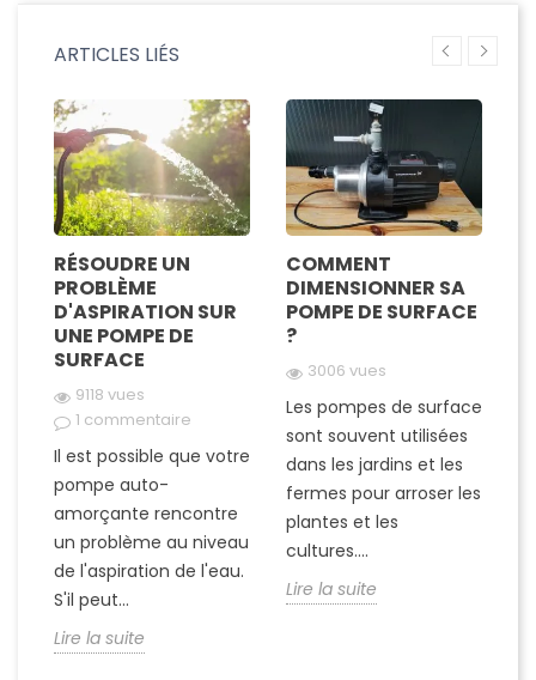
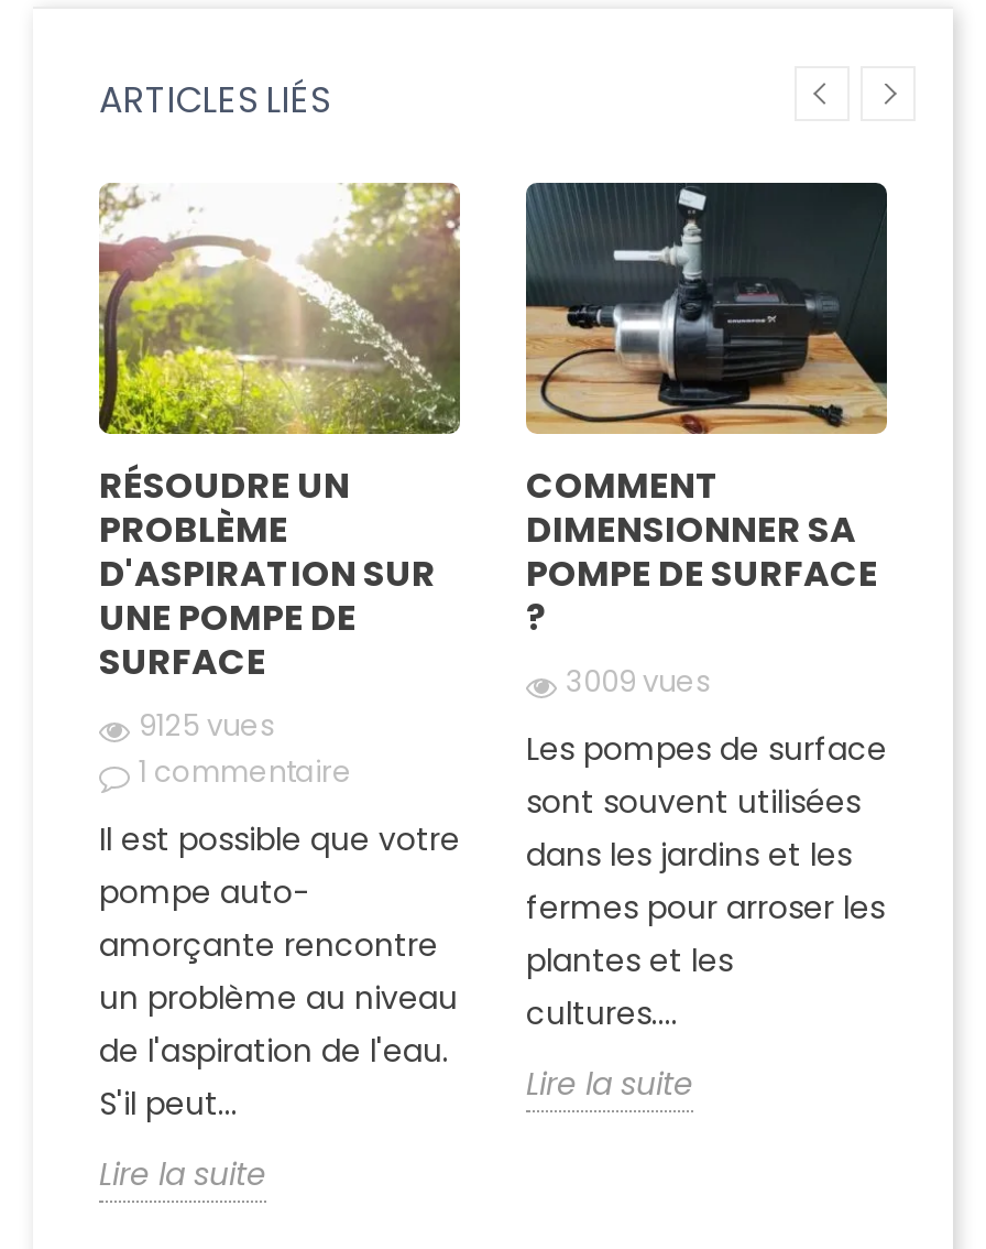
[307,359,386,382] 3006 vues -> [566,661,711,702] 3009 vues
[75,383,145,406] 9118 vues -> [139,705,275,747] 9125 vues

